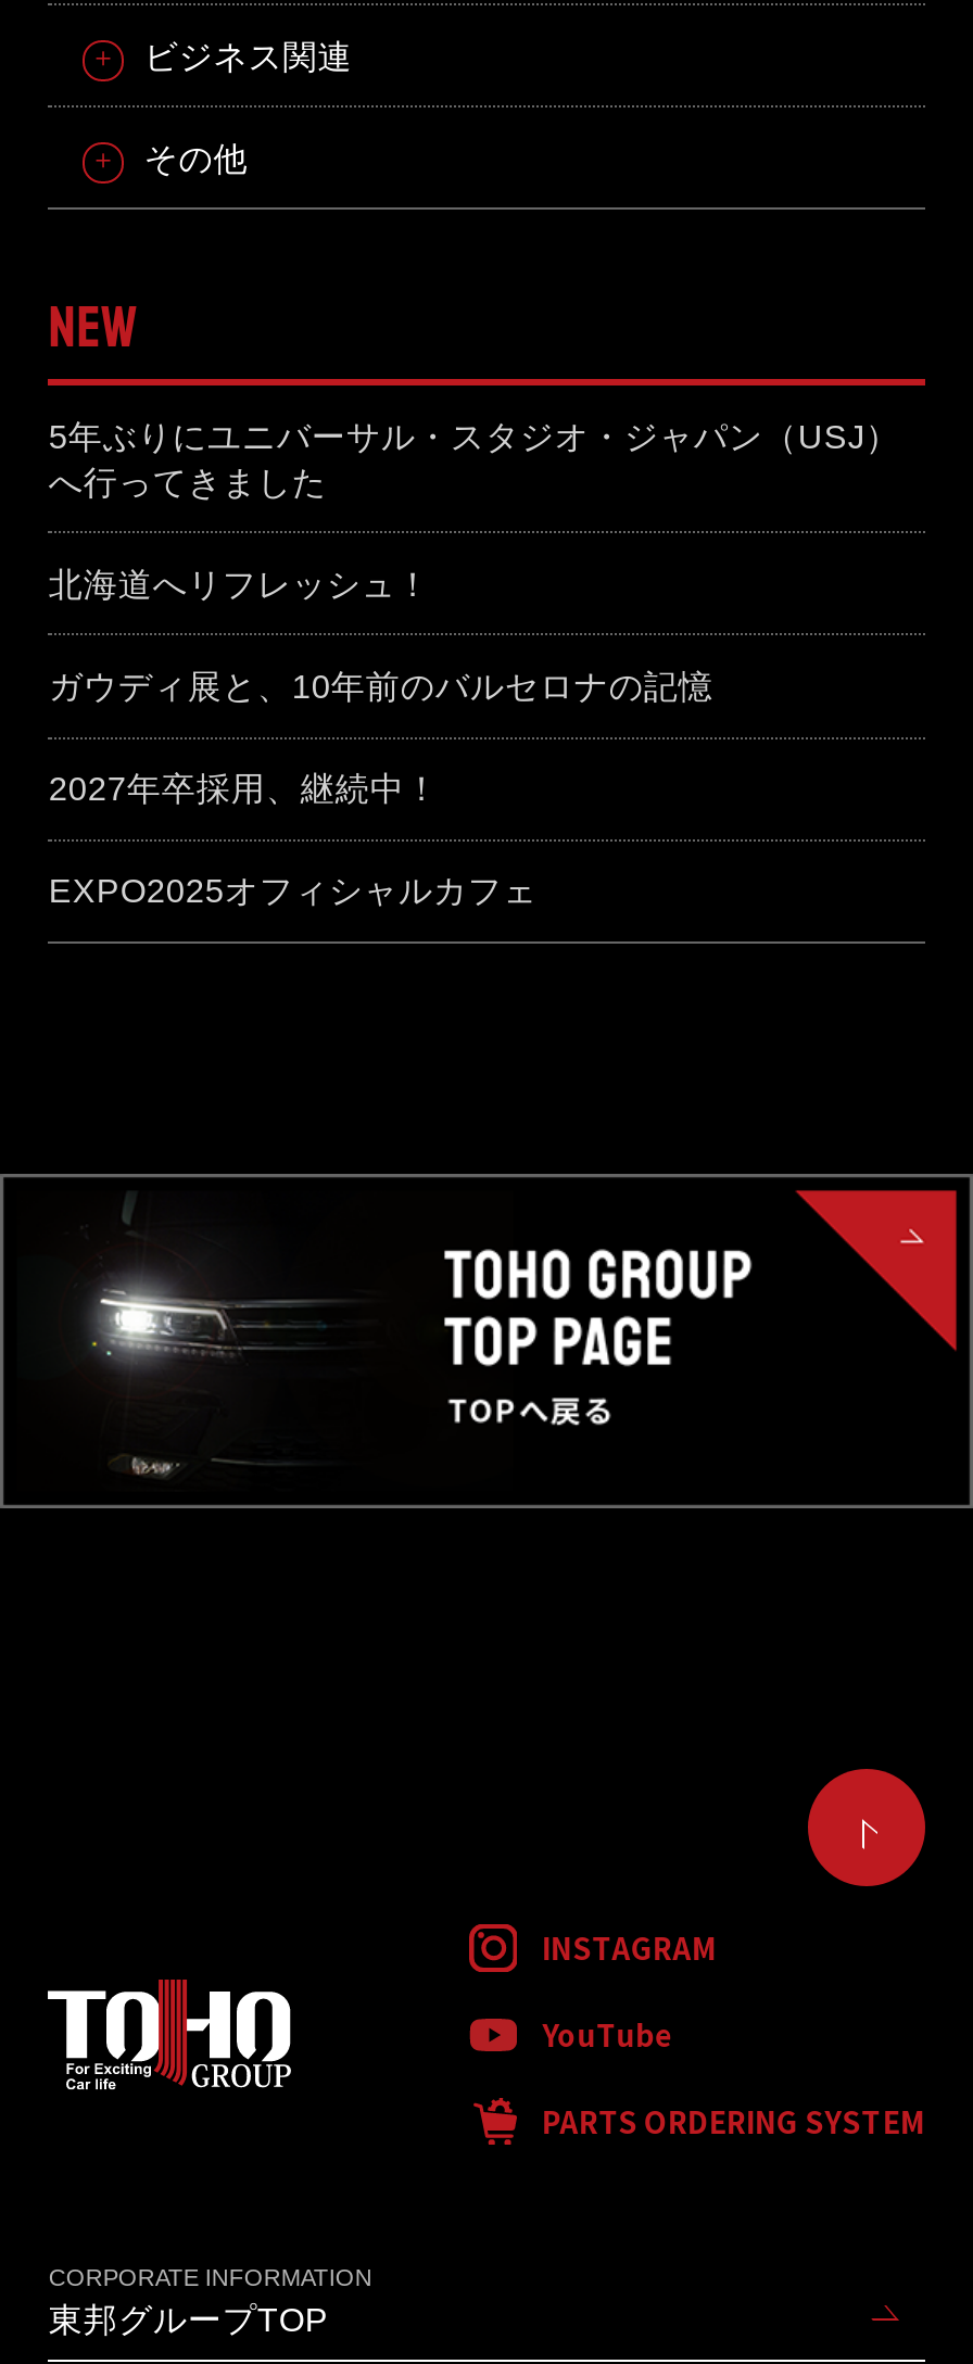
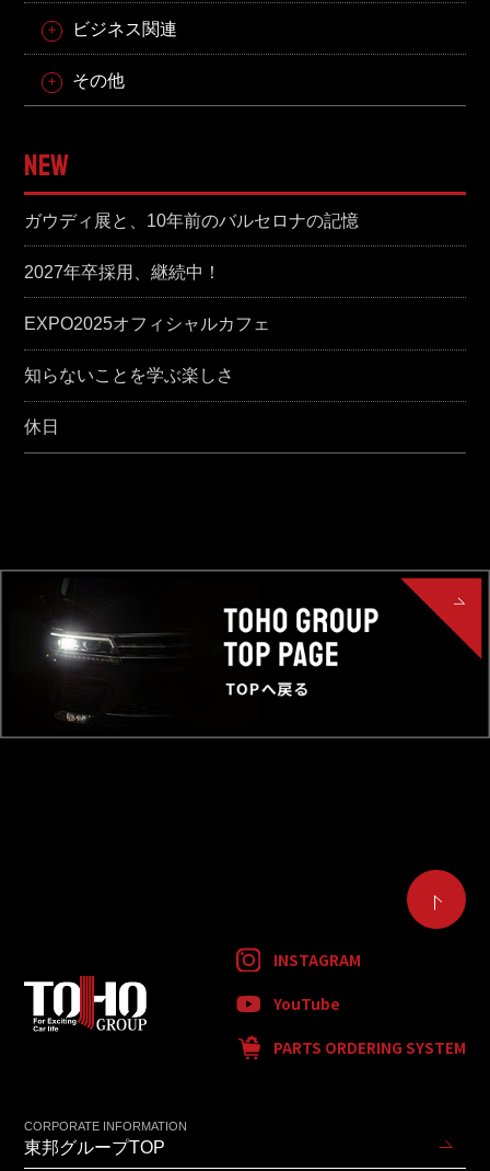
[49,418,900,603] 5年ぶりにユニバーサル・スタジオ・ジャパン（USJ） | へ行ってきました | 北海道へリフレッシュ！ -> none
moved [49,668,713,909] -> [24,211,359,333]: ガウディ展と、10年前のバルセロナの記憶 | 2027年卒採用、継続中！ | EXPO2025オフィシャルカフェ
none -> [24,366,234,436] 知らないことを学ぶ楽しさ | 休日

